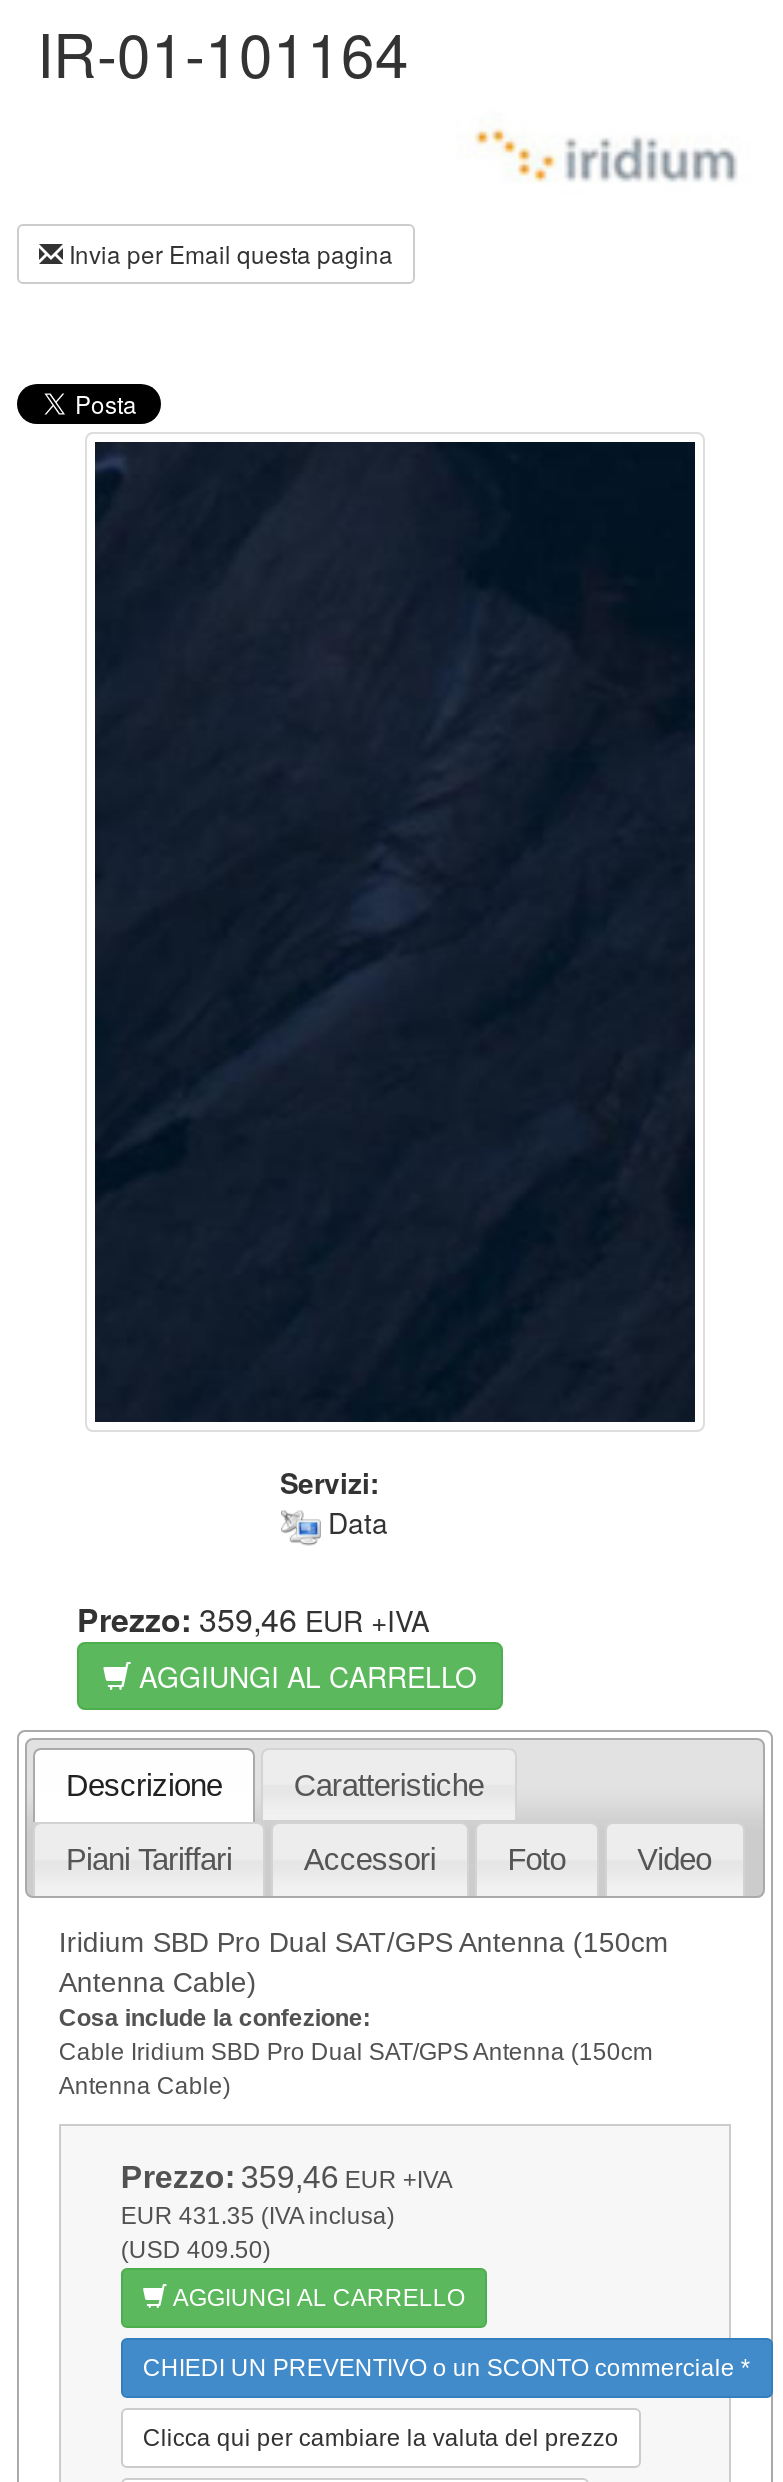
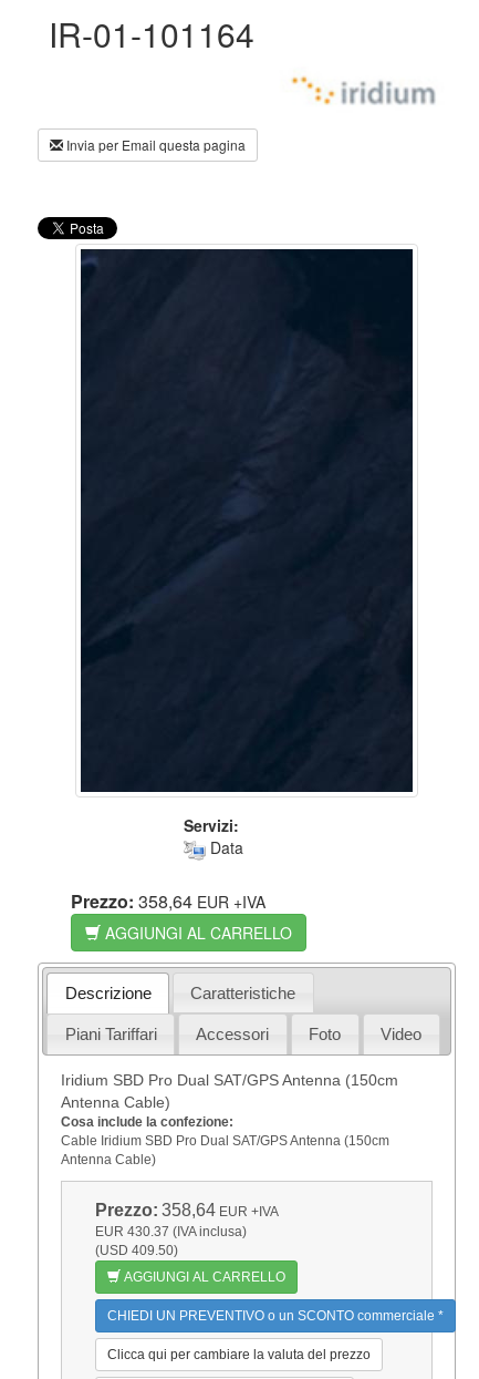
[77,1596,429,1642] Prezzo: 359,46 EUR +IVA -> [71,888,265,914] Prezzo: 358,64 EUR +IVA
[121,2159,453,2193] Prezzo: 359,46 EUR +IVA -> [95,1200,279,1219] Prezzo: 358,64 EUR +IVA
[121,2201,395,2229] EUR 431.35 (IVA inclusa) -> [95,1224,247,1239] EUR 430.37 (IVA inclusa)

